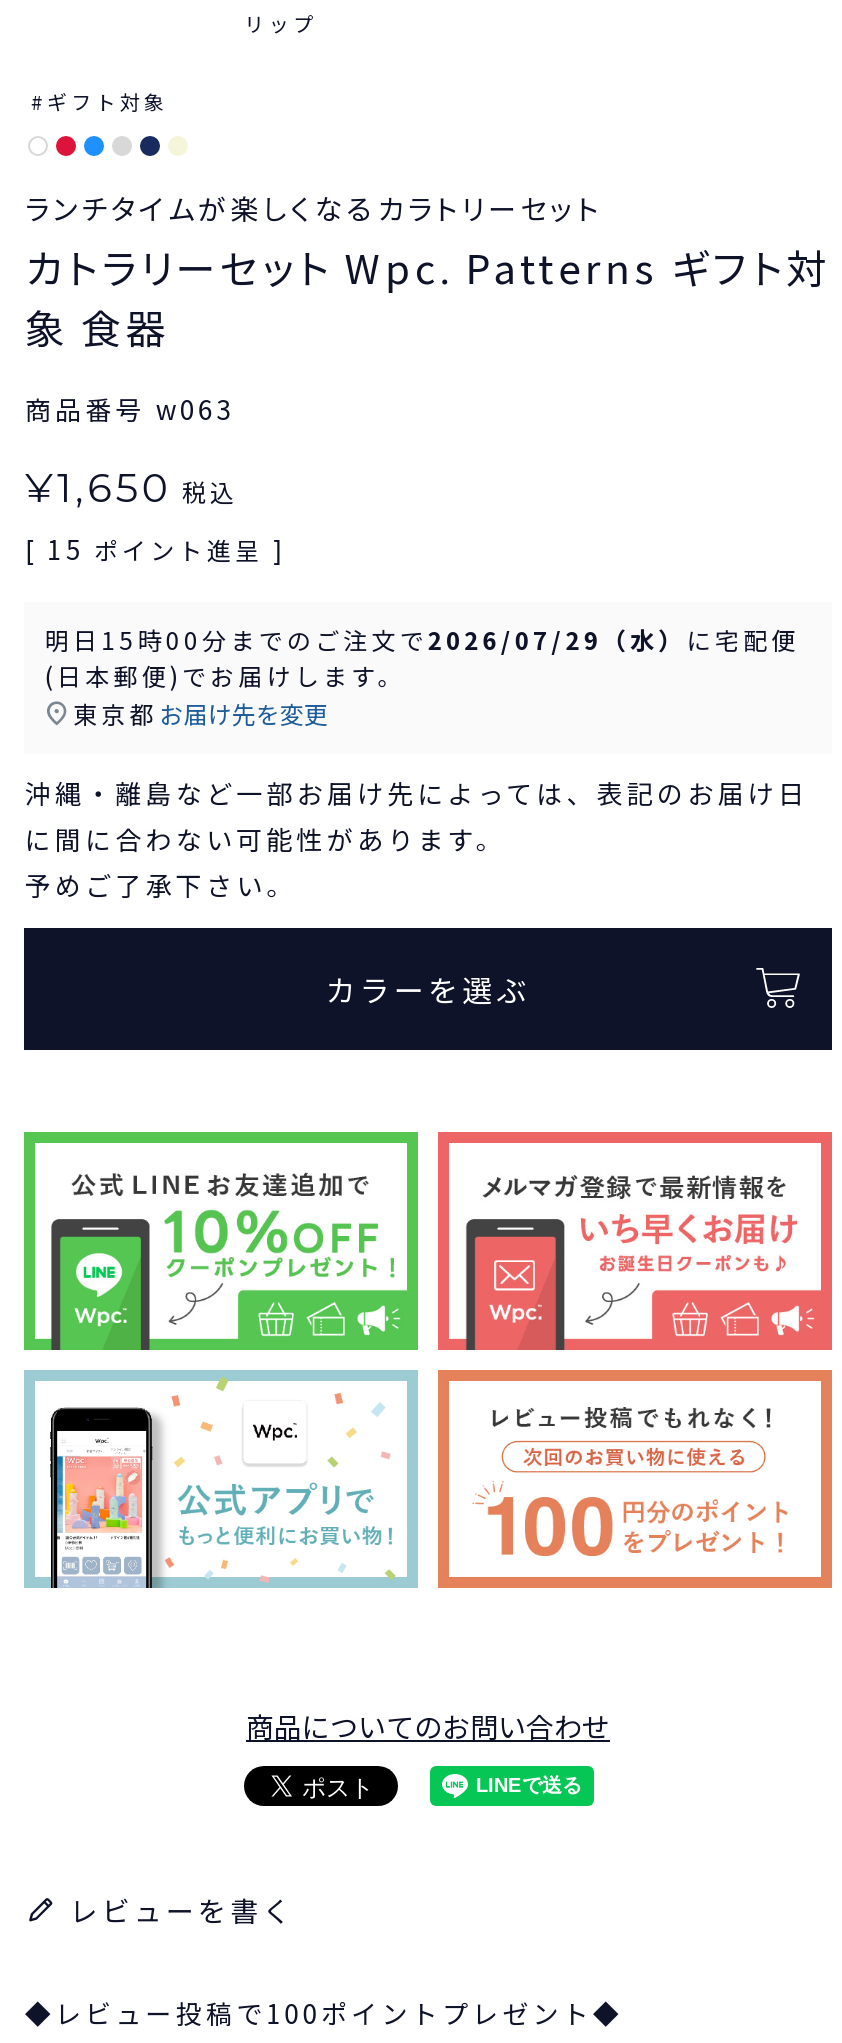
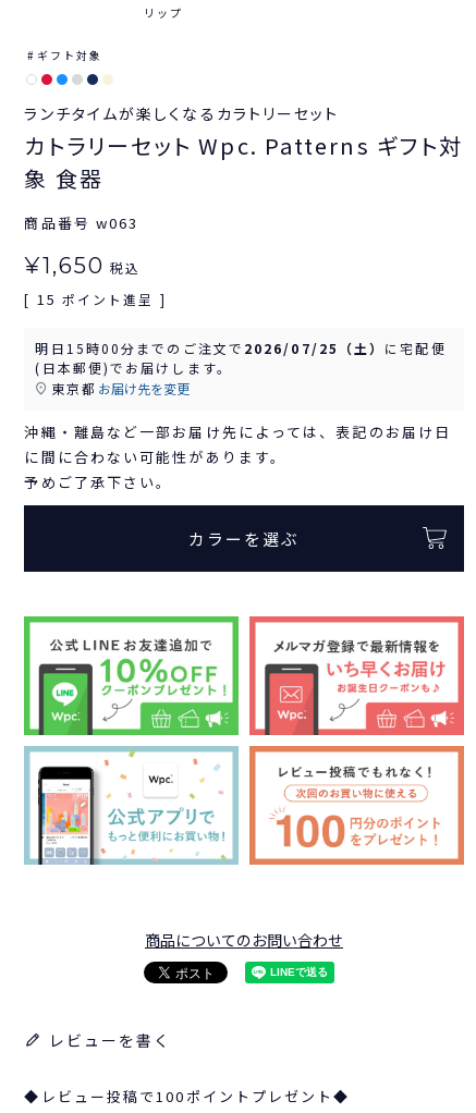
[45,621,799,655] 明日15時00分までのご注文で2026/07/29（水）に宅配便 -> [35,338,446,357] 明日15時00分までのご注文で2026/07/25（土）に宅配便

